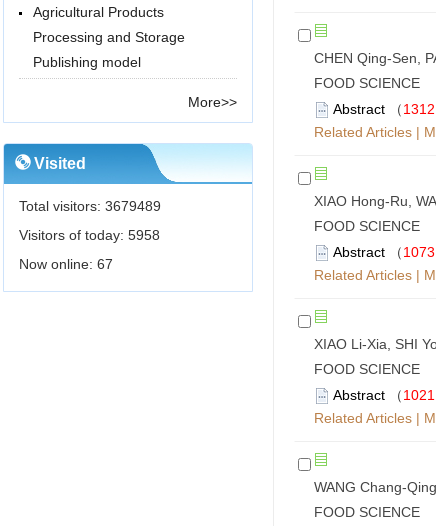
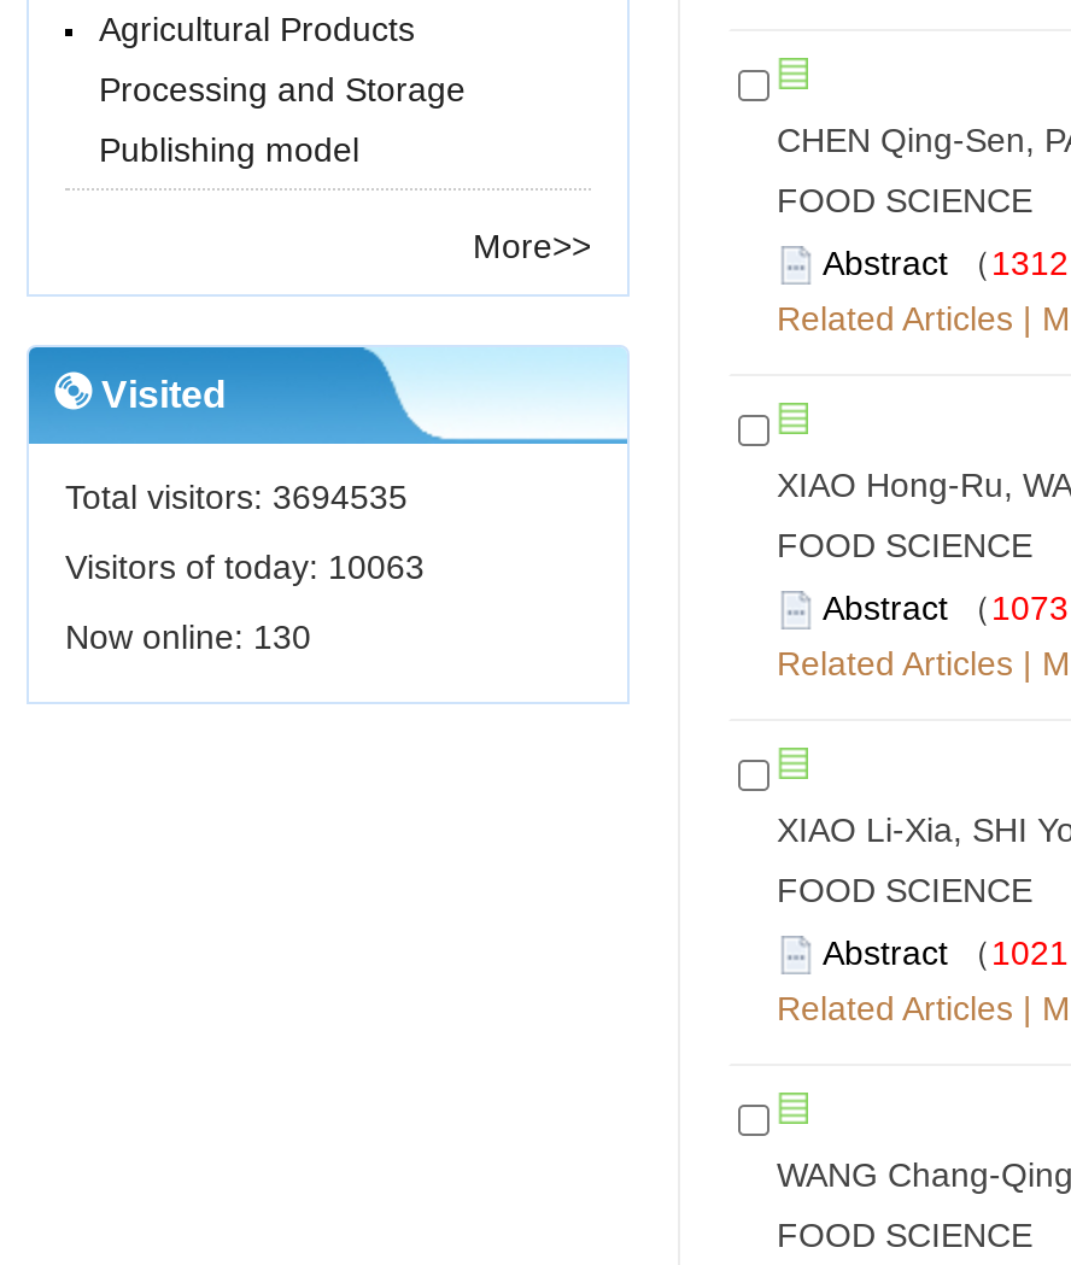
[19,198,161,214] Total visitors: 3679489 -> [65,478,408,516] Total visitors: 3694535
[19,227,160,243] Visitors of today: 5958 -> [65,547,425,586] Visitors of today: 10063
[19,256,113,272] Now online: 67 -> [65,617,311,656] Now online: 130

